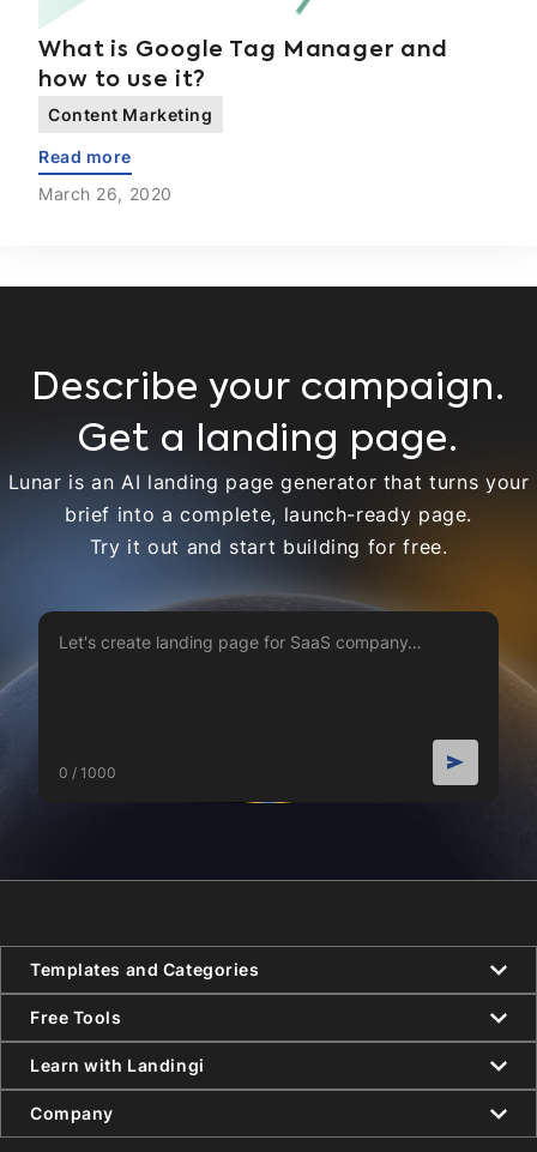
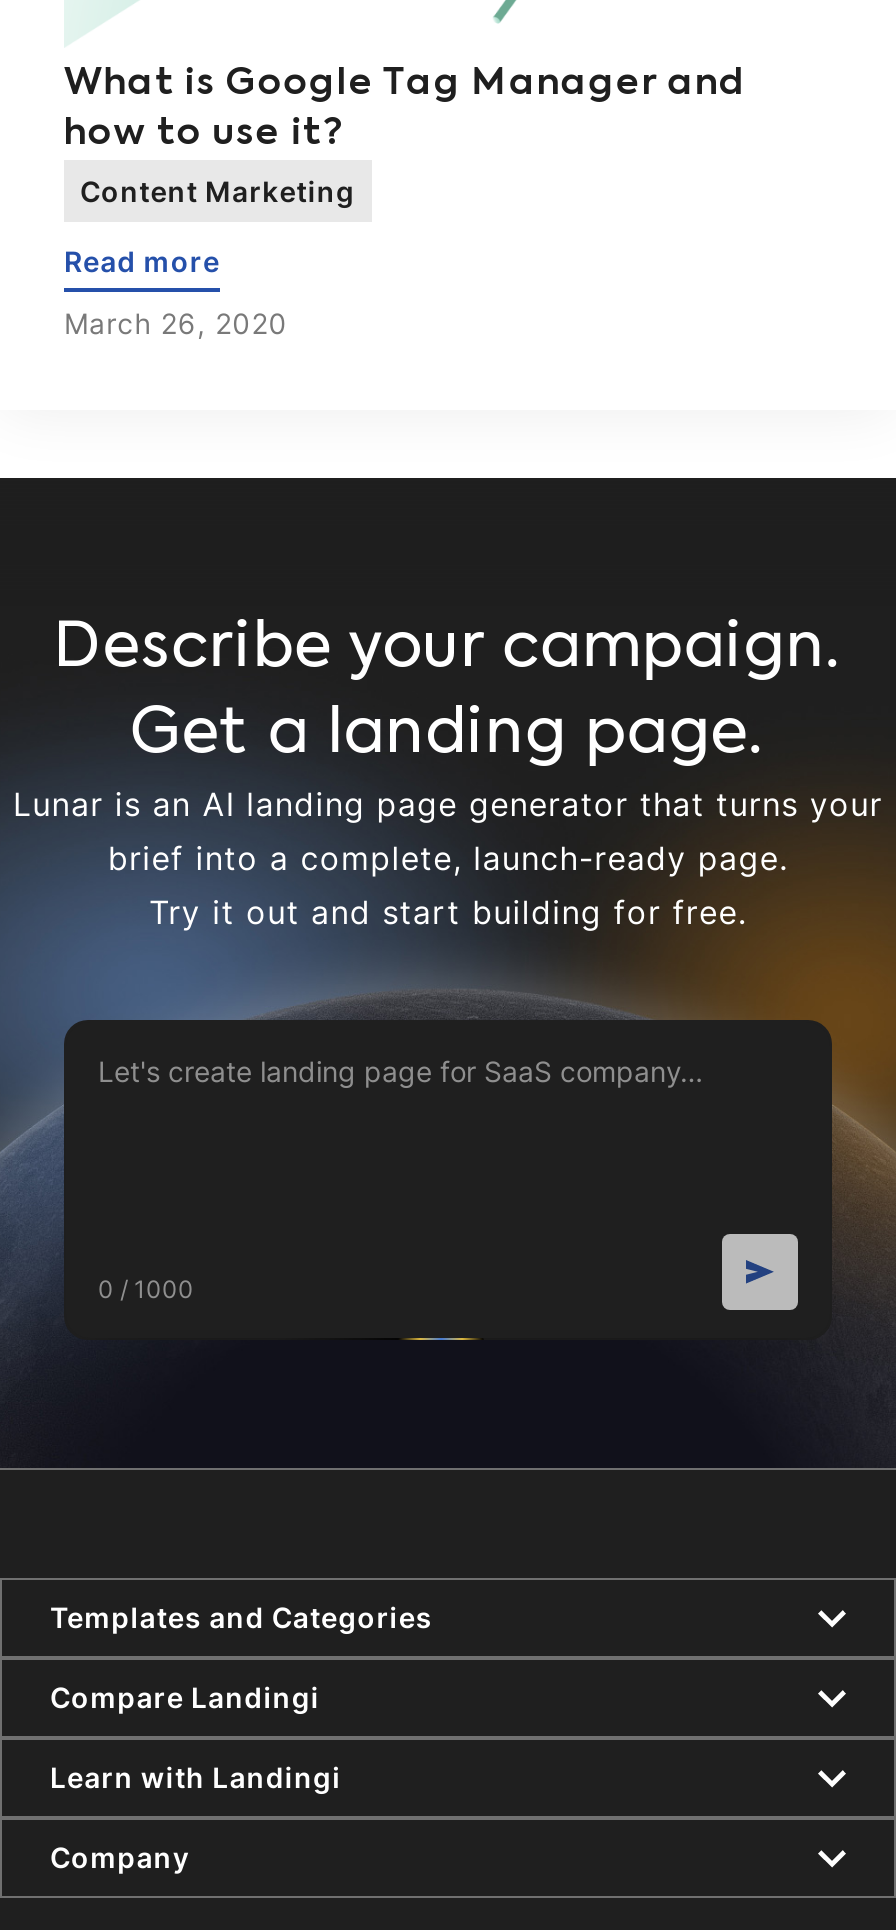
[30,1008,122,1028] Free Tools -> [50,1681,320,1715] Compare Landingi

